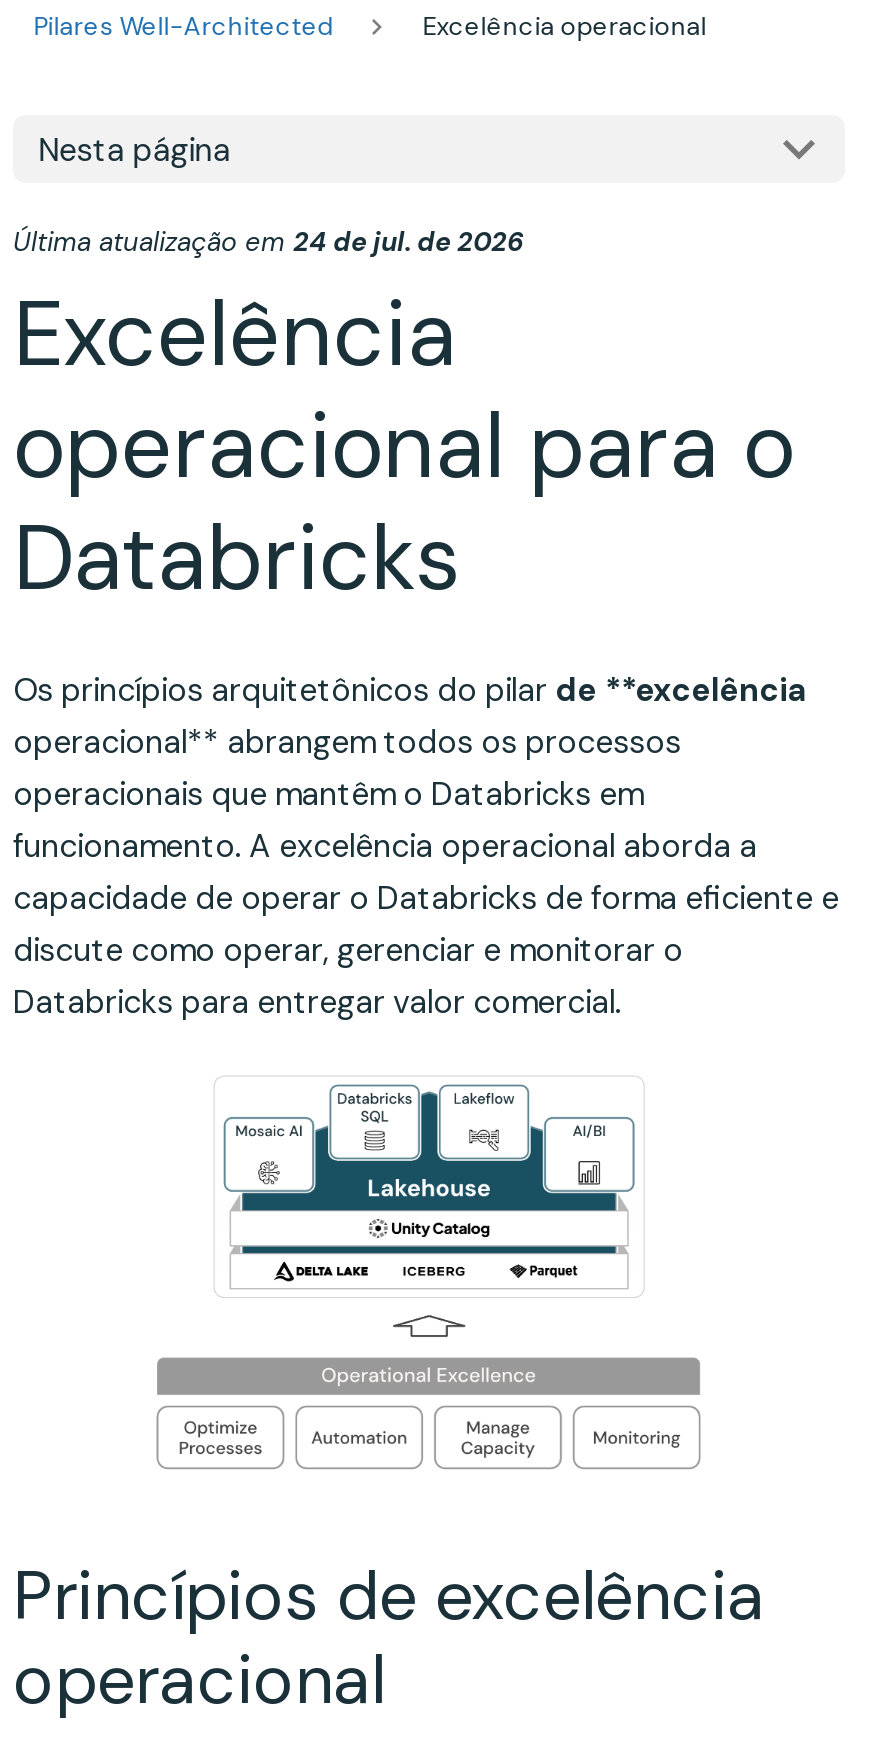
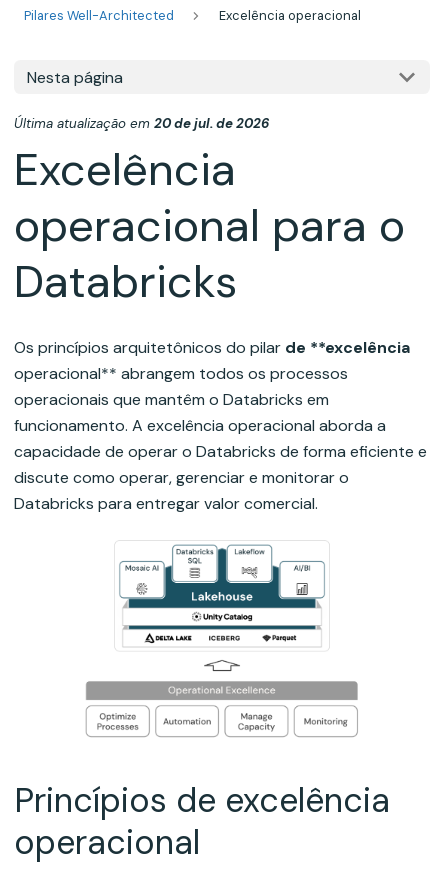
[13,225,523,259] Última atualização em 24 de jul. de 2026 -> [14,115,269,132] Última atualização em 20 de jul. de 2026

